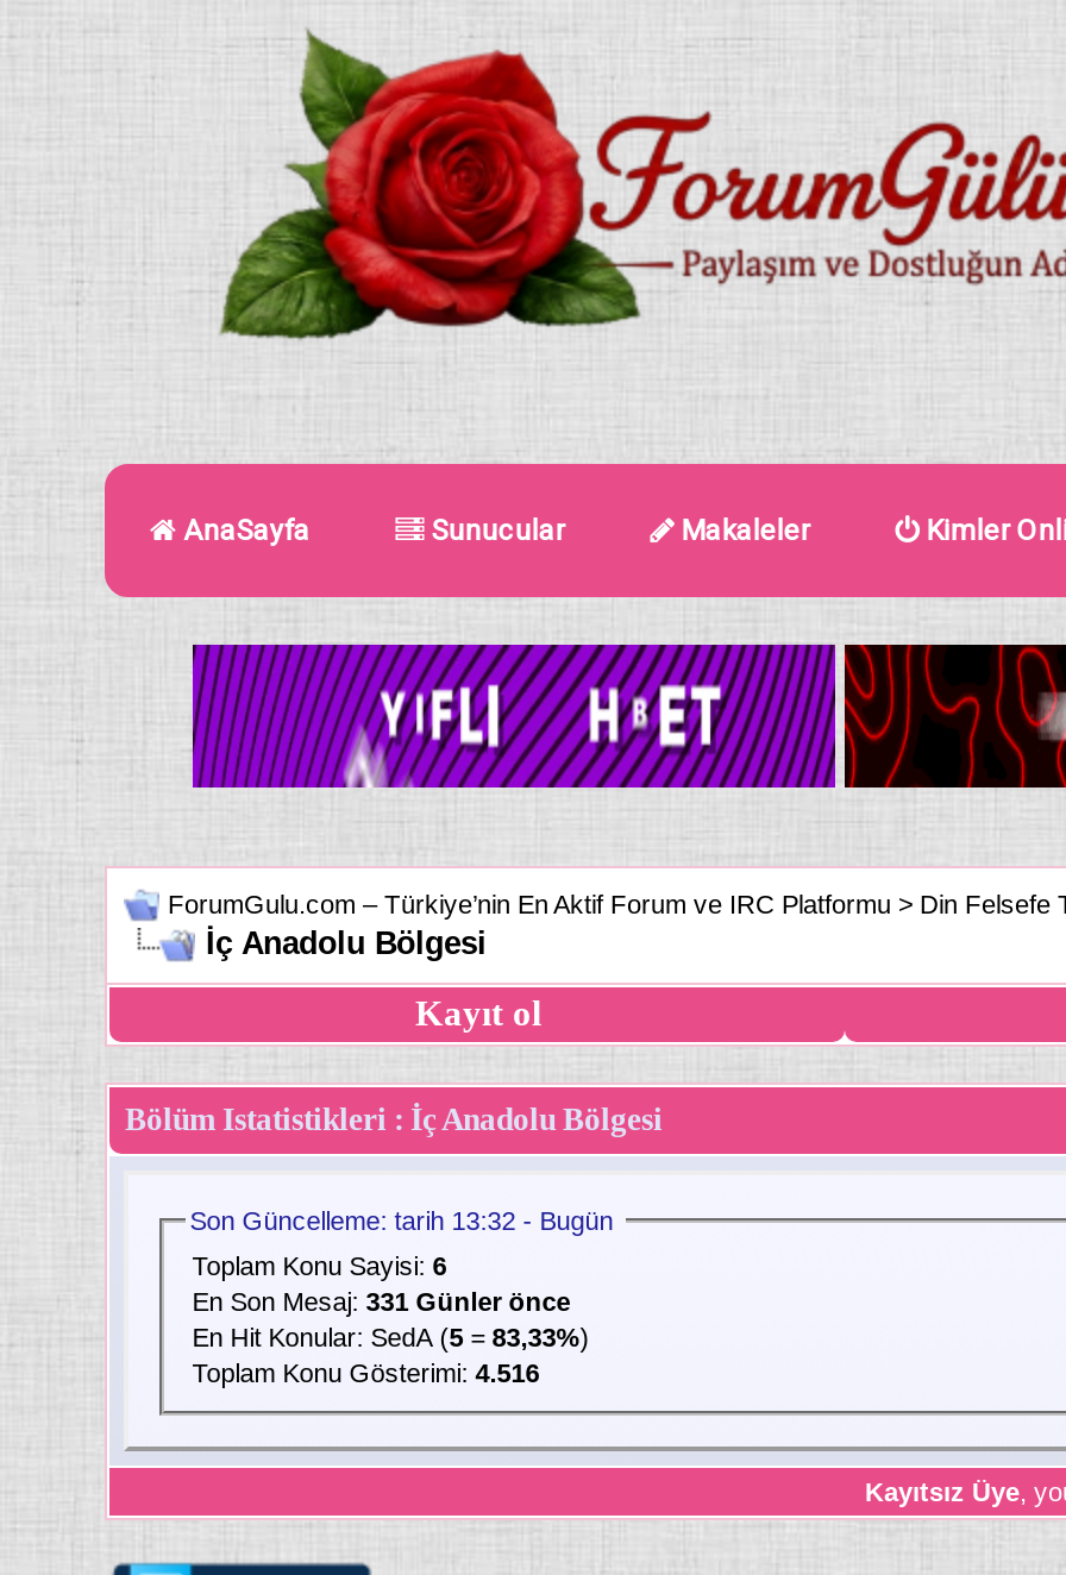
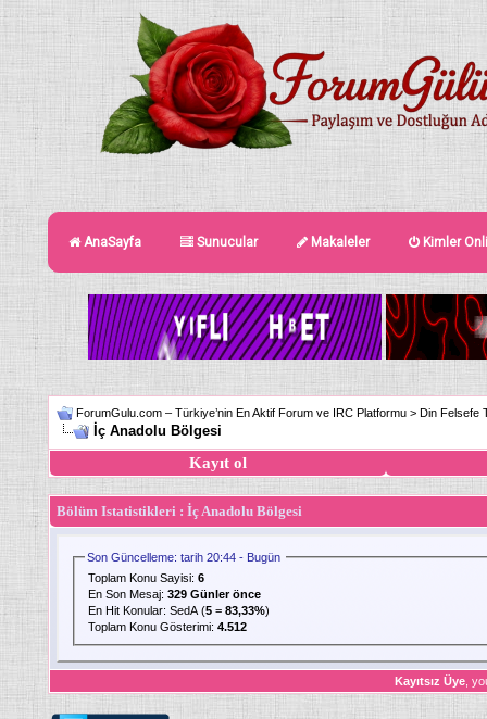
[190,1206,620,1235] Son Güncelleme: tarih 13:32 - Bugün -> [87,551,283,564] Son Güncelleme: tarih 20:44 - Bugün
[192,1287,570,1315] En Son Mesaj: 331 Günler önce -> [88,587,261,600] En Son Mesaj: 329 Günler önce
[192,1358,539,1387] Toplam Konu Gösterimi: 4.516 -> [88,620,246,633] Toplam Konu Gösterimi: 4.512

